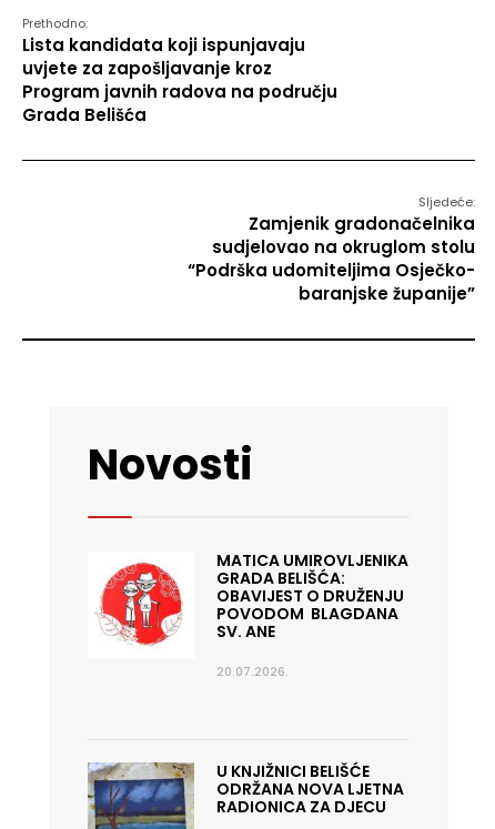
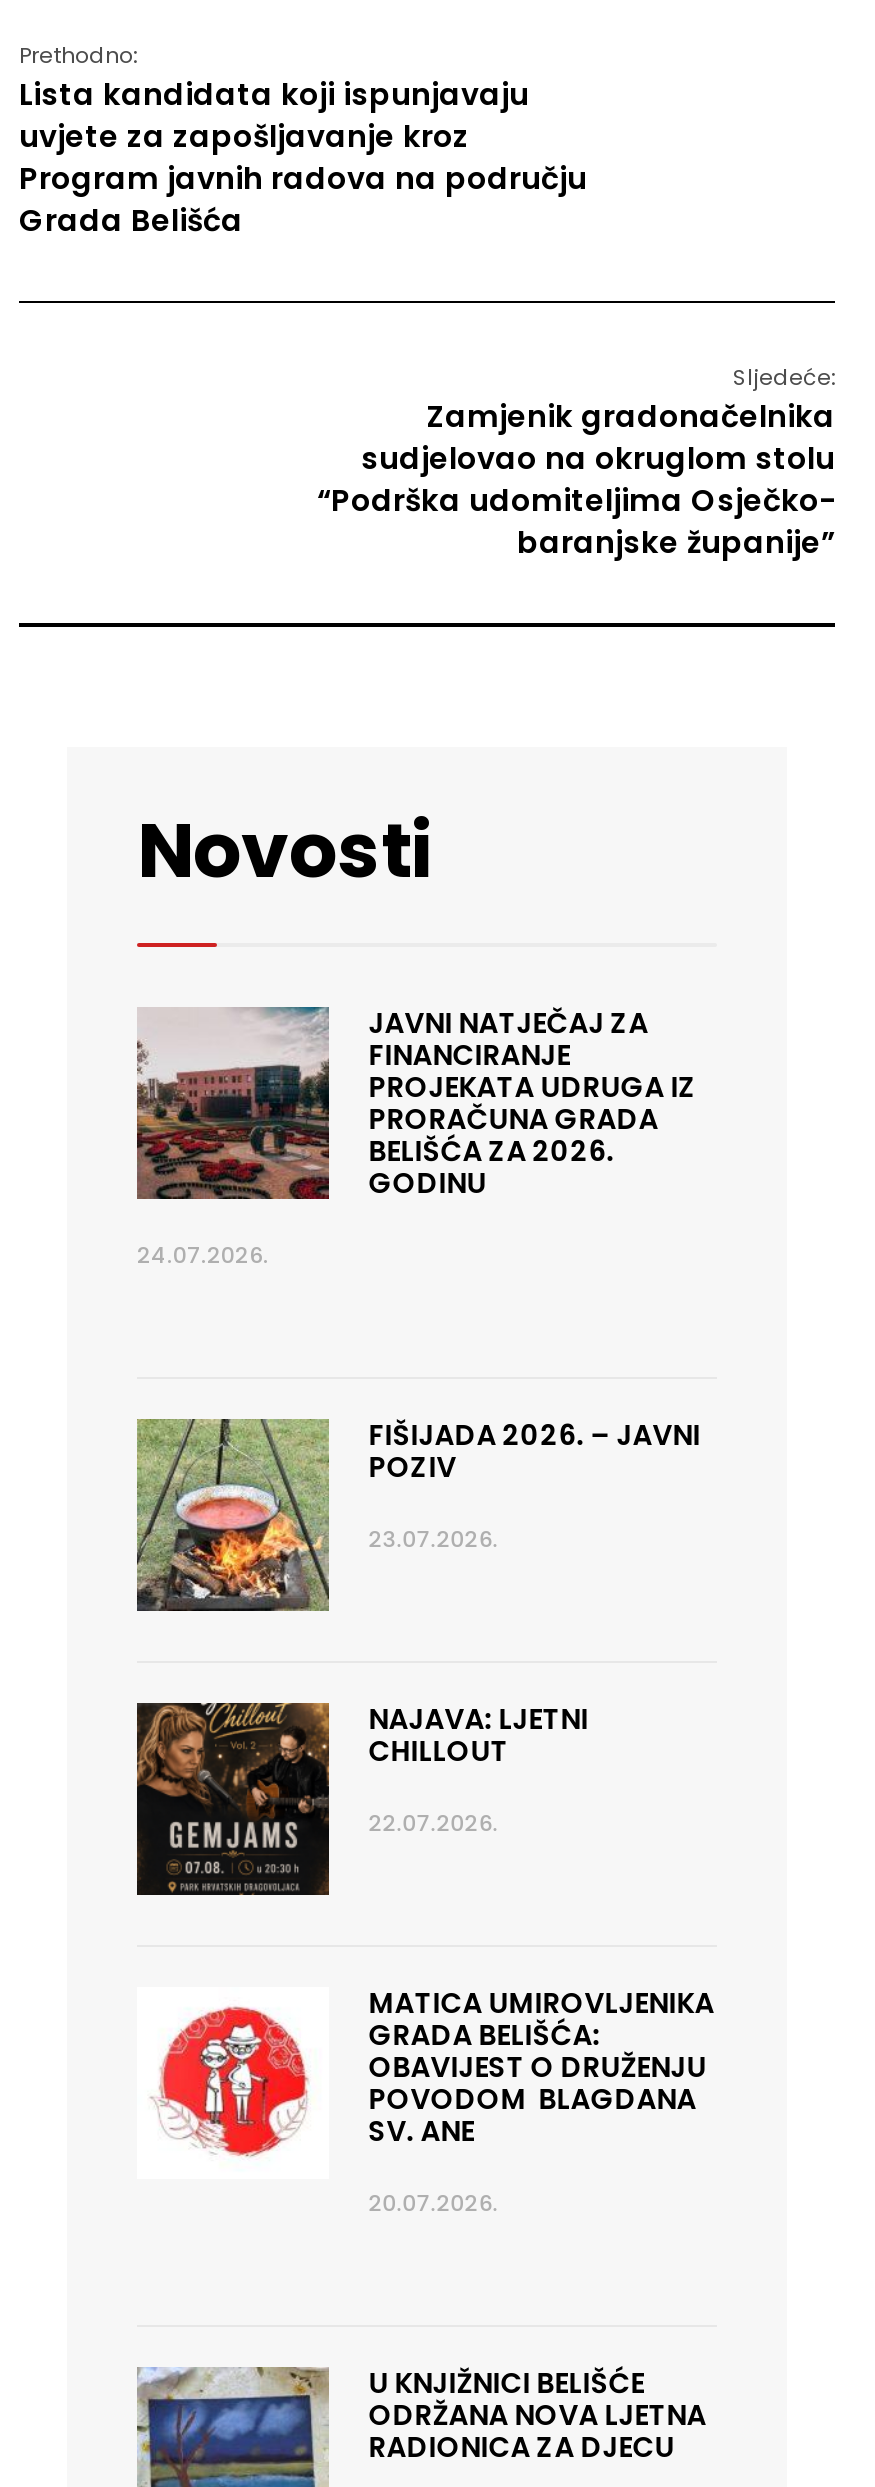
none -> [135,1004,696,1272] [image] | JAVNI NATJEČAJ ZA | FINANCIRANJE | PROJEKATA UDRUGA IZ | PRORAČUNA GRADA | BELIŠĆA ZA 2026. | GODINU | 24.07.2026.
none -> [137,1416,700,1613] [image] | FIŠIJADA 2026. – JAVNI | POZIV | 23.07.2026.
none -> [137,1700,588,1897] [image] | NAJAVA: LJETNI | CHILLOUT | 22.07.2026.

